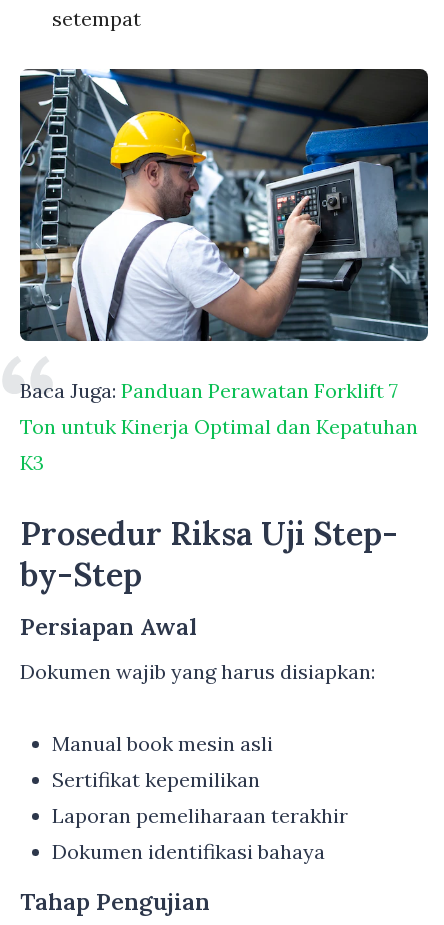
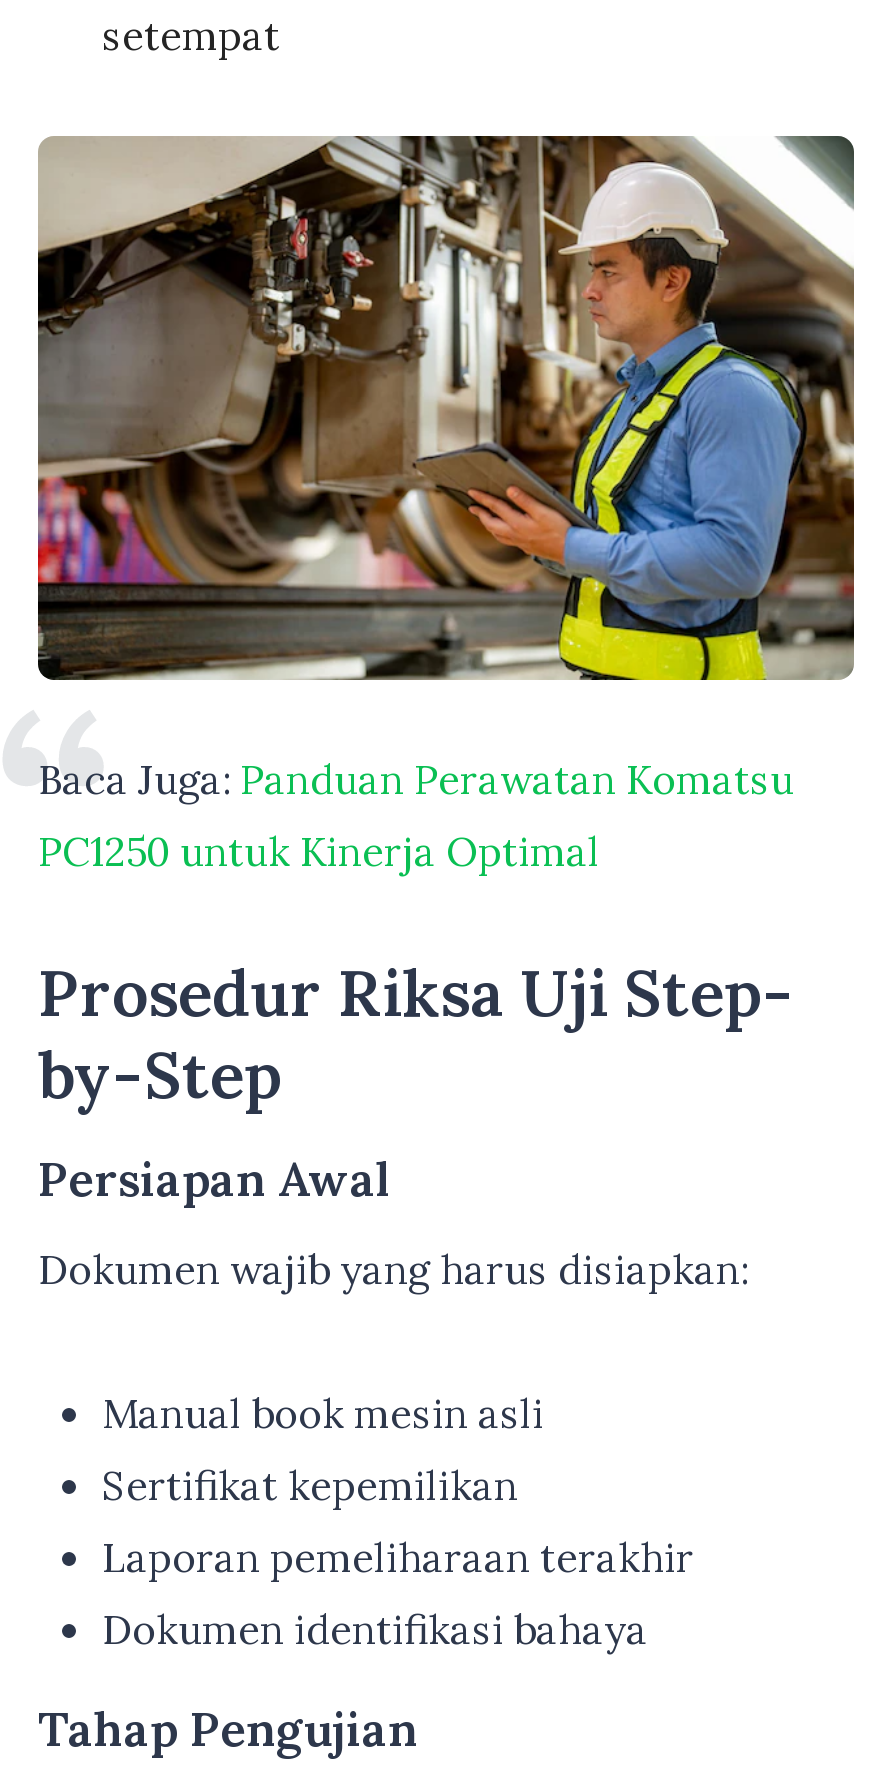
[19,68,429,475] [image] | Baca Juga: Panduan Perawatan Forklift 7 | Ton untuk Kinerja Optimal dan Kepatuhan | K3 -> [36,135,856,875] [image] | Baca Juga: Panduan Perawatan Komatsu | PC1250 untuk Kinerja Optimal

